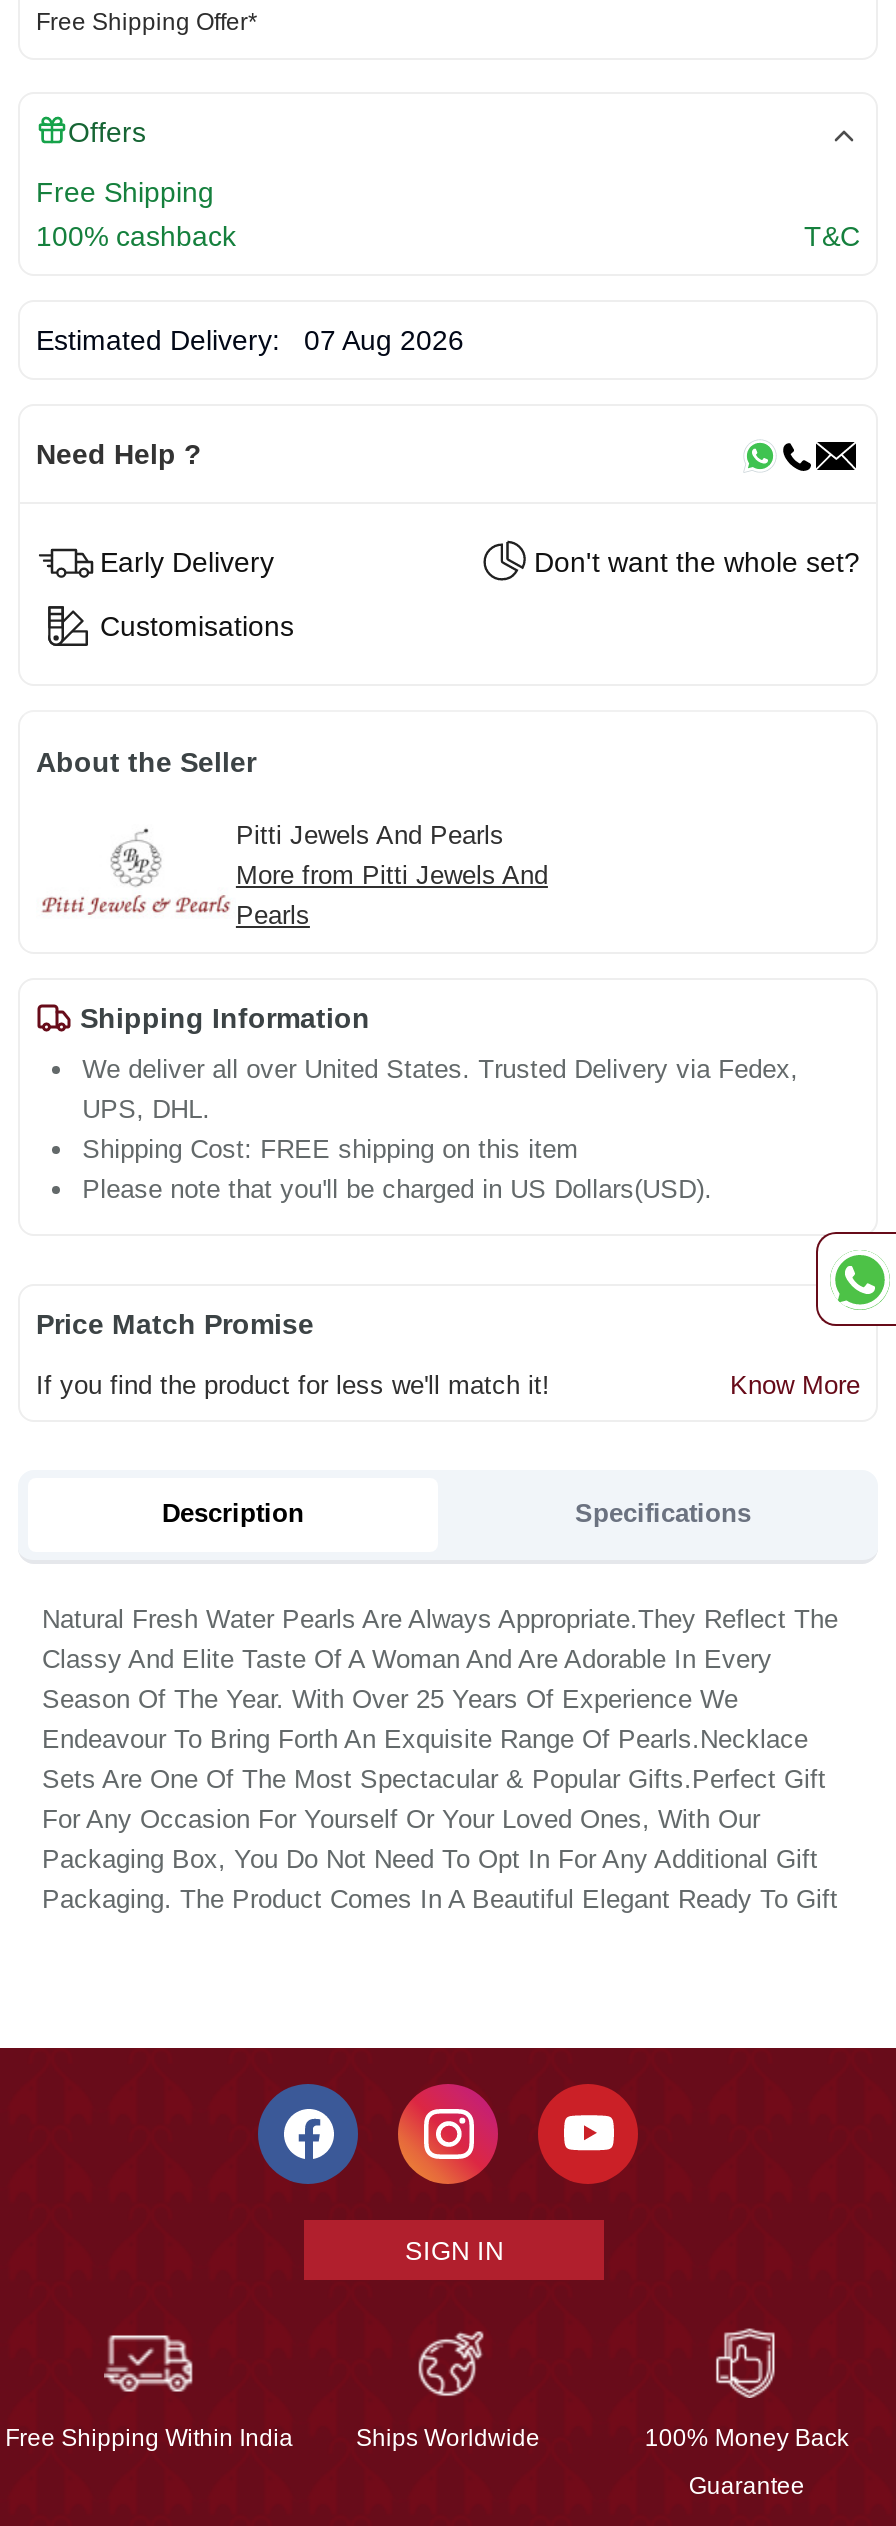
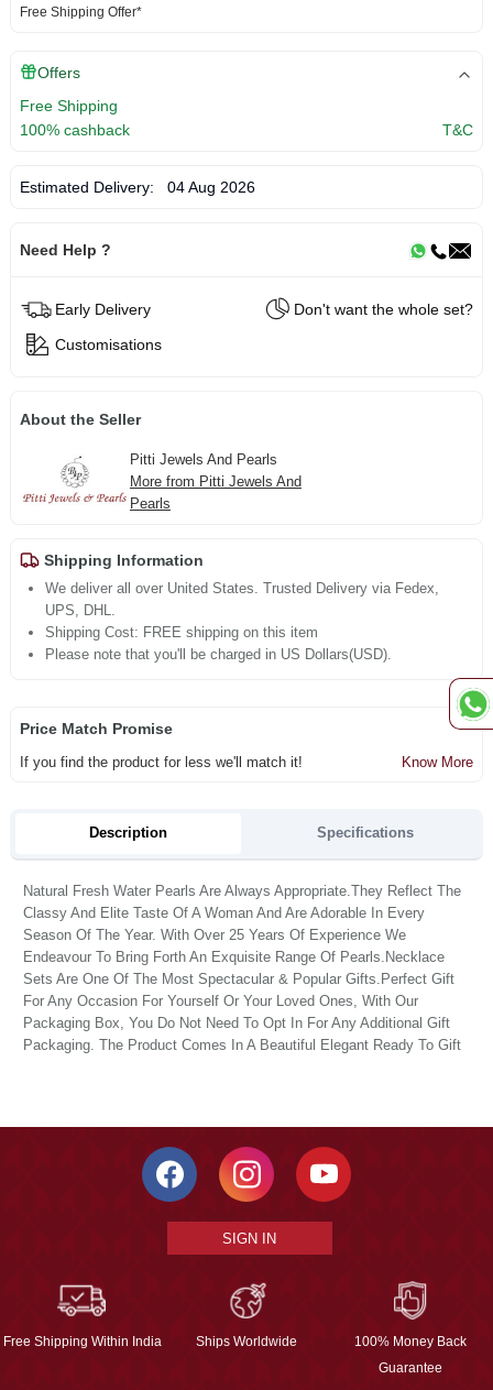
[36,325,464,357] Estimated Delivery: 07 Aug 2026 -> [20,179,255,196] Estimated Delivery: 04 Aug 2026

